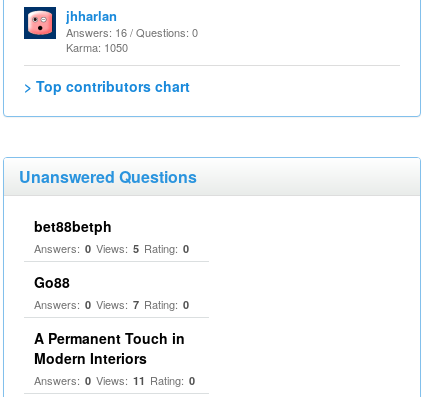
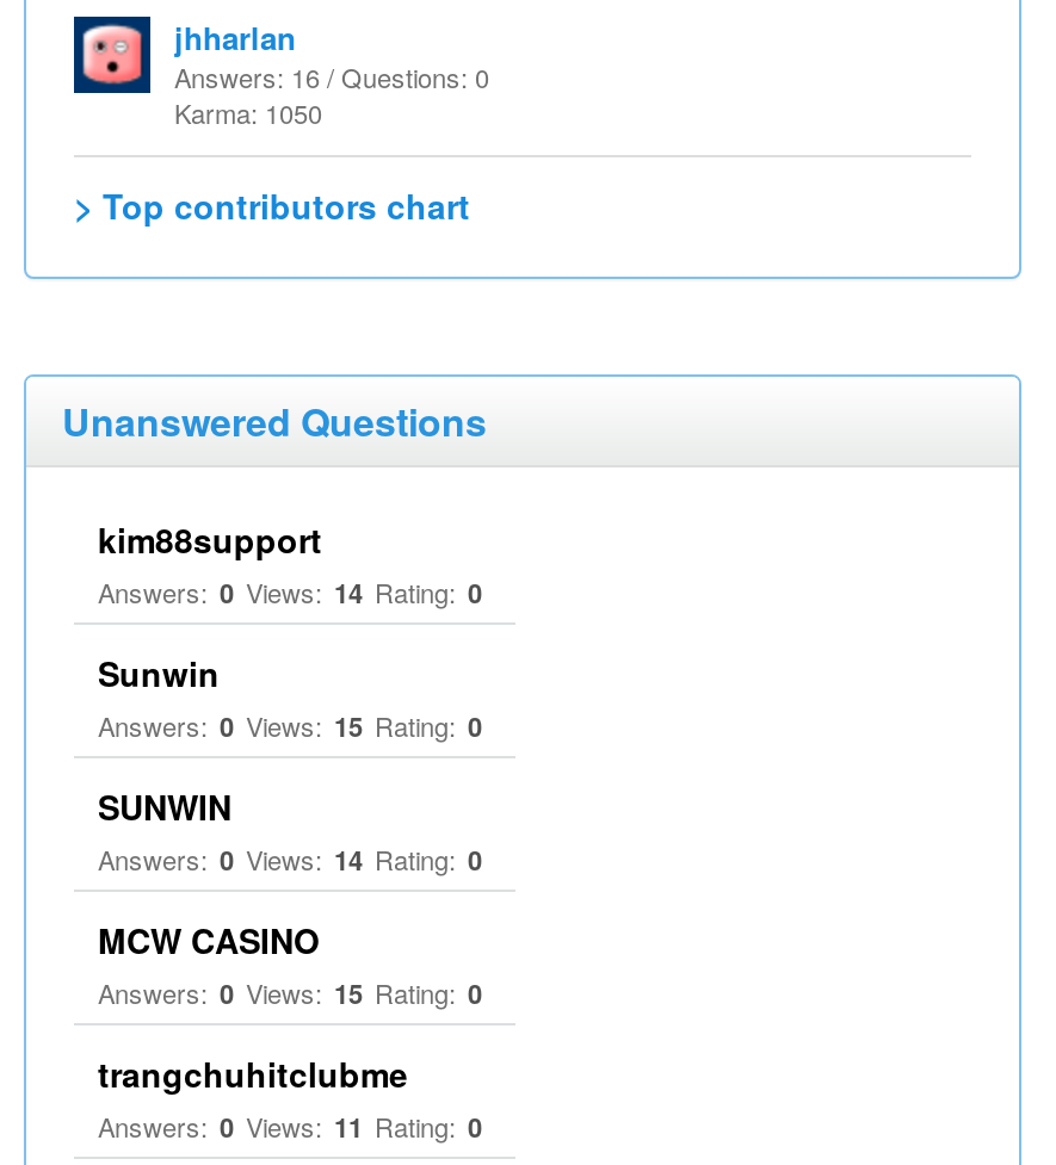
[34,216,189,368] bet88betph | Answers: 0 Views: 5 Rating: 0 | Go88 | Answers: 0 Views: 7 Rating: 0 | A Permanent Touch in | Modern Interiors -> [98,515,482,1097] kim88support | Answers: 0 Views: 14 Rating: 0 | Sunwin | Answers: 0 Views: 15 Rating: 0 | SUNWIN | Answers: 0 Views: 14 Rating: 0 | MCW CASINO | Answers: 0 Views: 15 Rating: 0 | trangchuhitclubme

